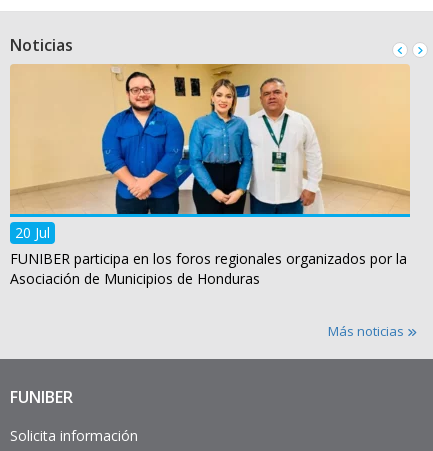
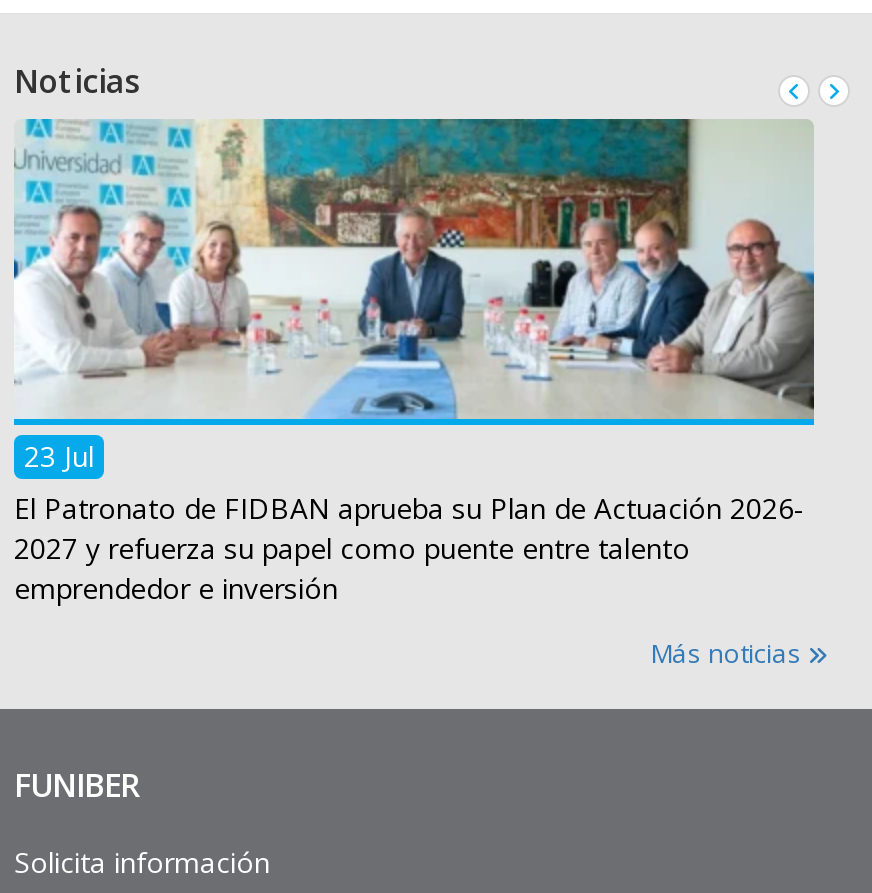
[9,63,411,288] [image] | 20 Jul | FUNIBER participa en los foros regionales organizados por la | Asociación de Municipios de Honduras -> [12,117,816,608] [image] | 23 Jul | El Patronato de FIDBAN aprueba su Plan de Actuación 2026- | 2027 y refuerza su papel como puente entre talento | emprendedor e inversión

